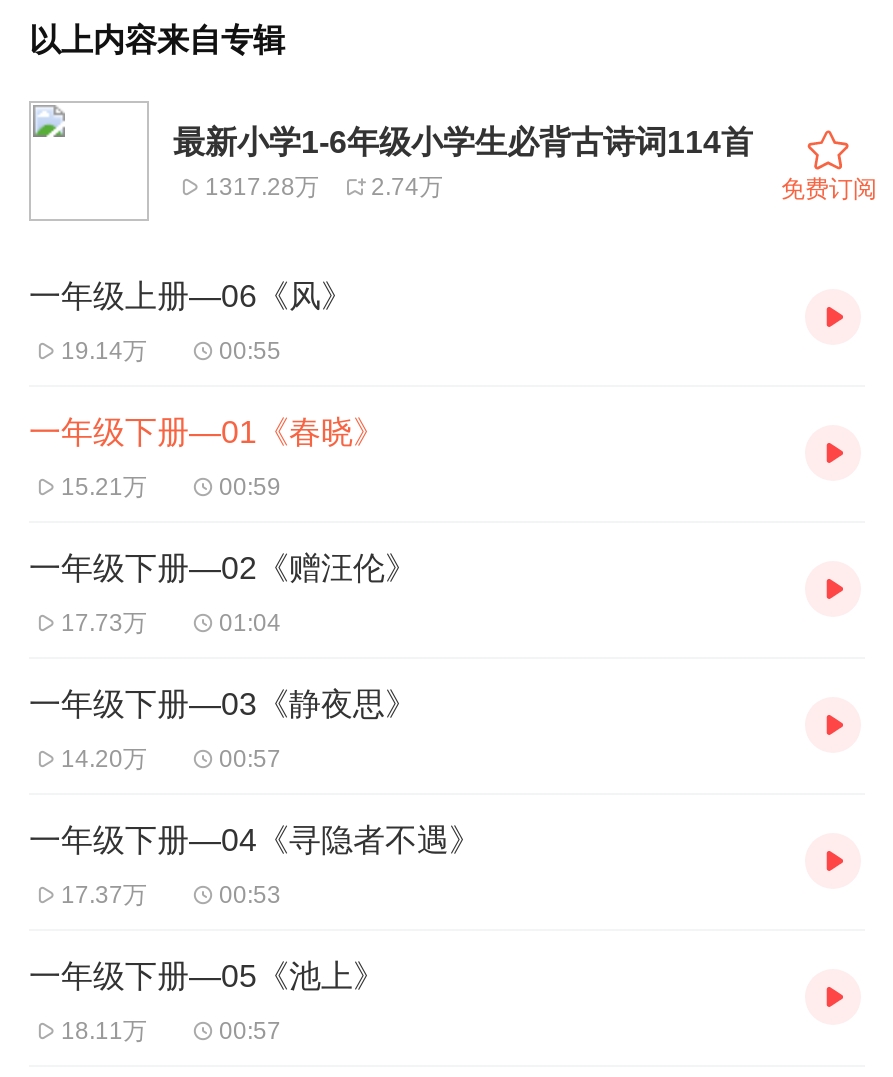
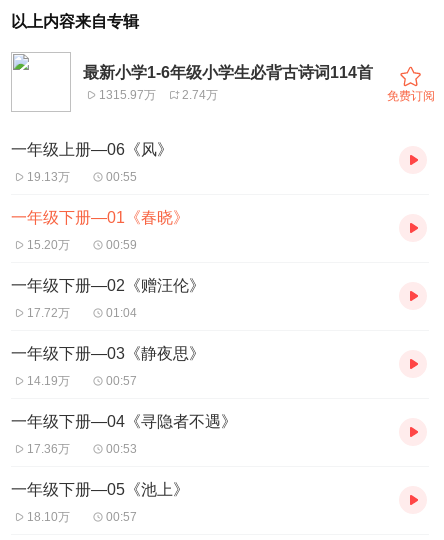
[205,172,443,200] 1317.28万 2.74万 -> [99,87,218,101] 1315.97万 2.74万
[61,337,147,365] 19.14万 -> [27,170,70,184] 19.13万
[61,473,147,501] 15.21万 -> [27,238,70,252] 15.20万
[61,609,147,637] 17.73万 -> [27,306,70,320] 17.72万
[61,745,147,773] 14.20万 -> [27,374,70,388] 14.19万
[61,881,147,909] 17.37万 -> [27,442,70,456] 17.36万
[61,1017,147,1045] 18.11万 -> [27,510,70,524] 18.10万

